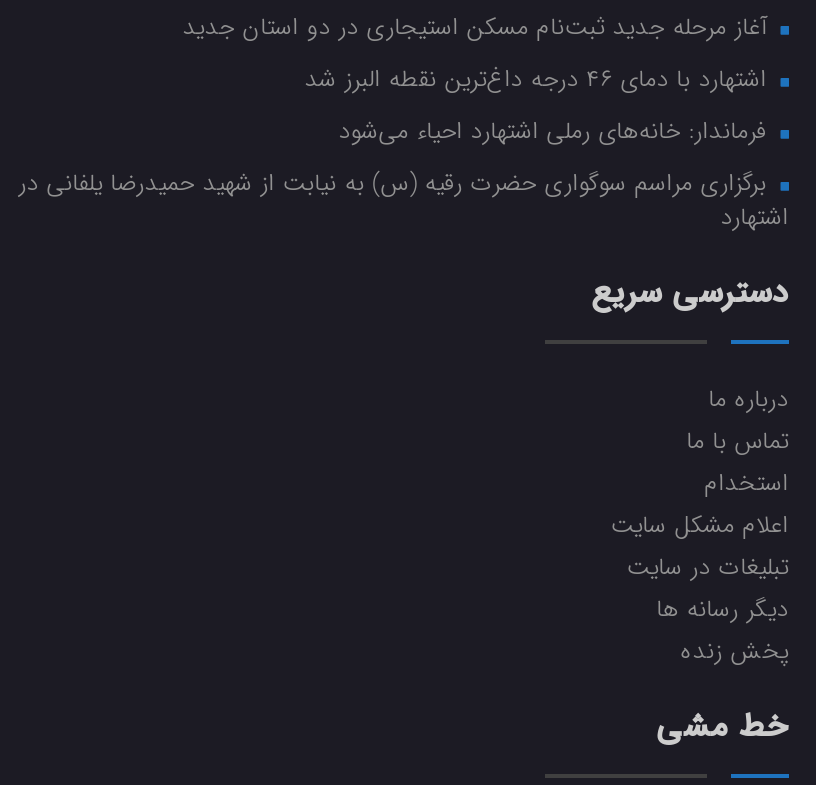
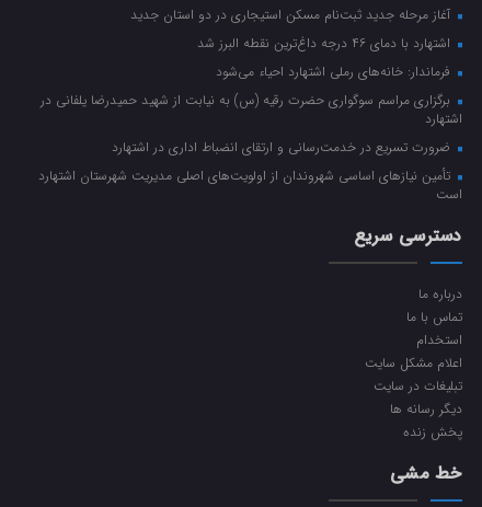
none -> [38,137,462,205] ضرورت تسریع در خدمت‌رسانی و ارتقای انضباط اداری در اشتهارد | تأمین نیازهای اساسی شهروندان از اولویت‌های اصلی مدیریت شهرستان اشتهارد | است

